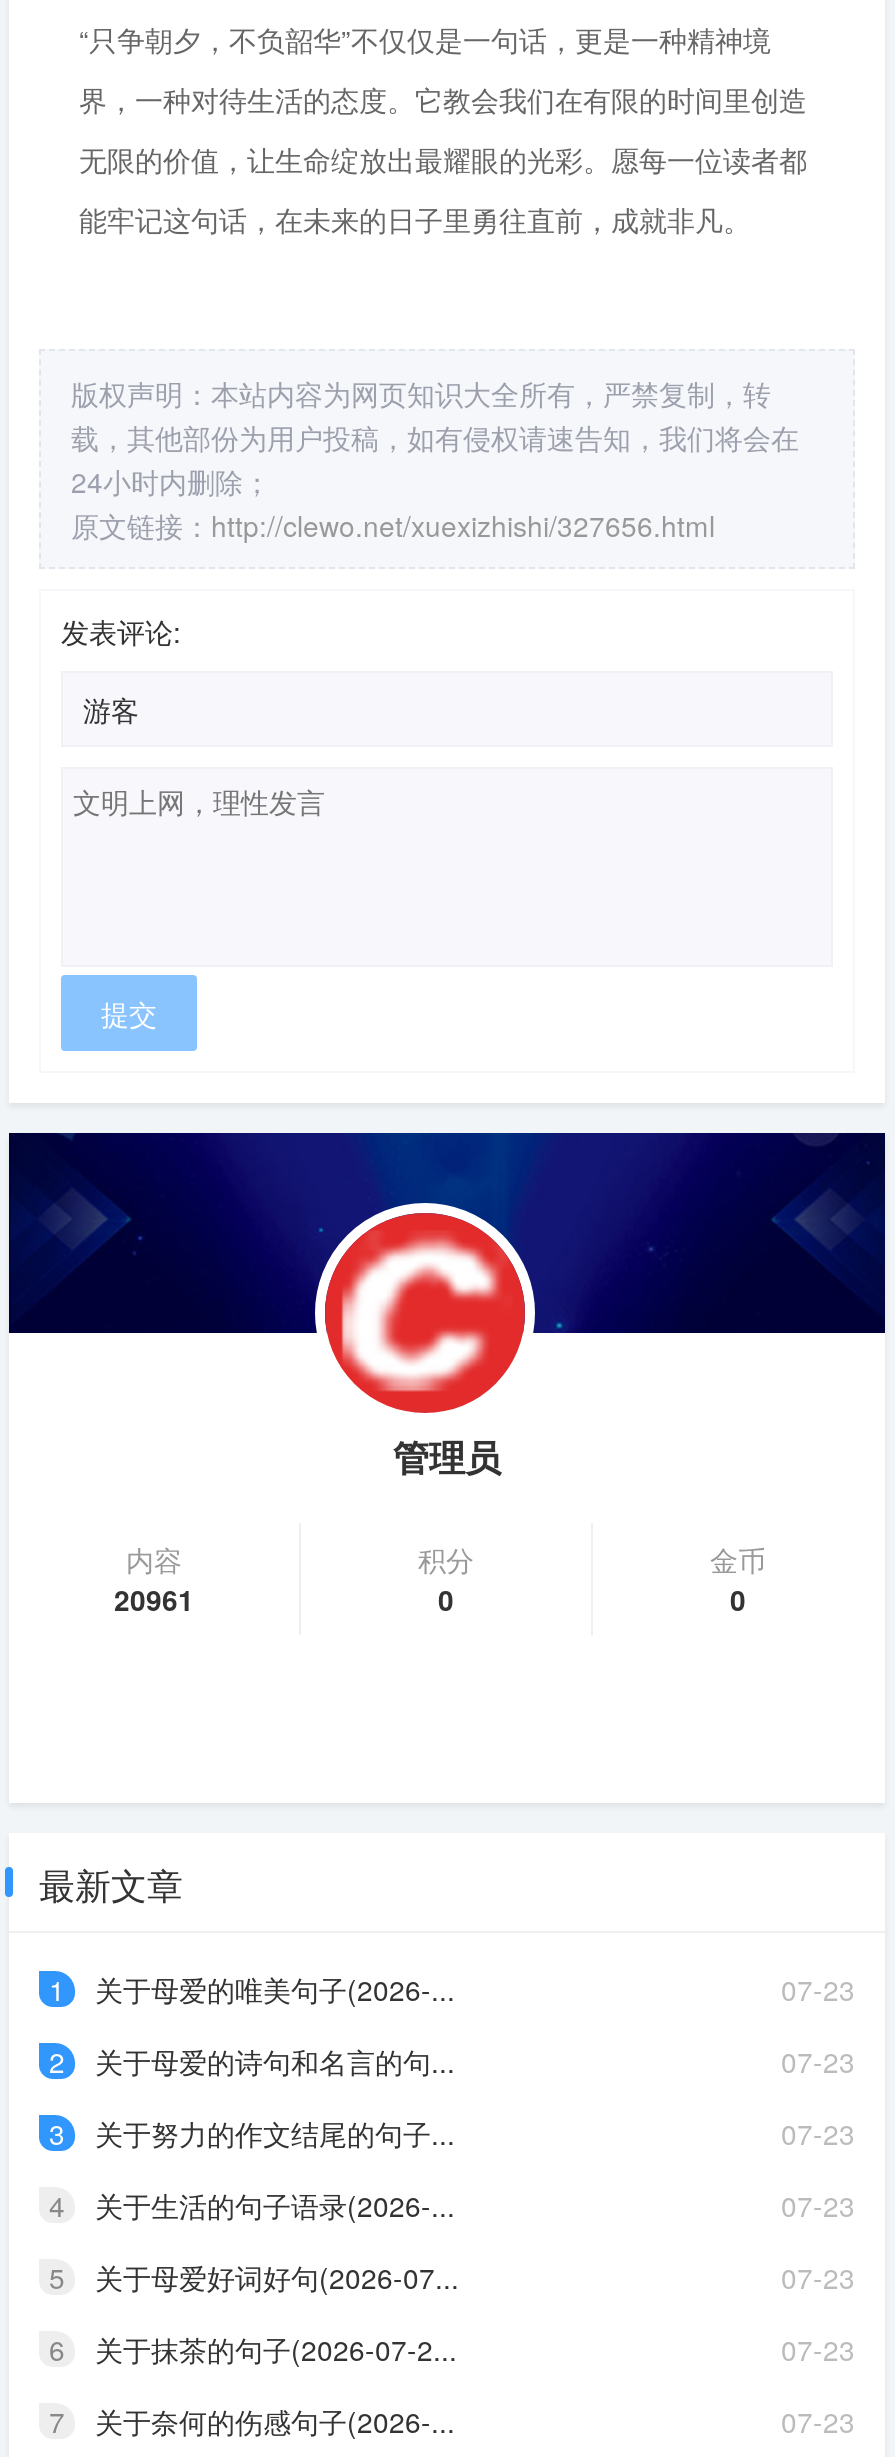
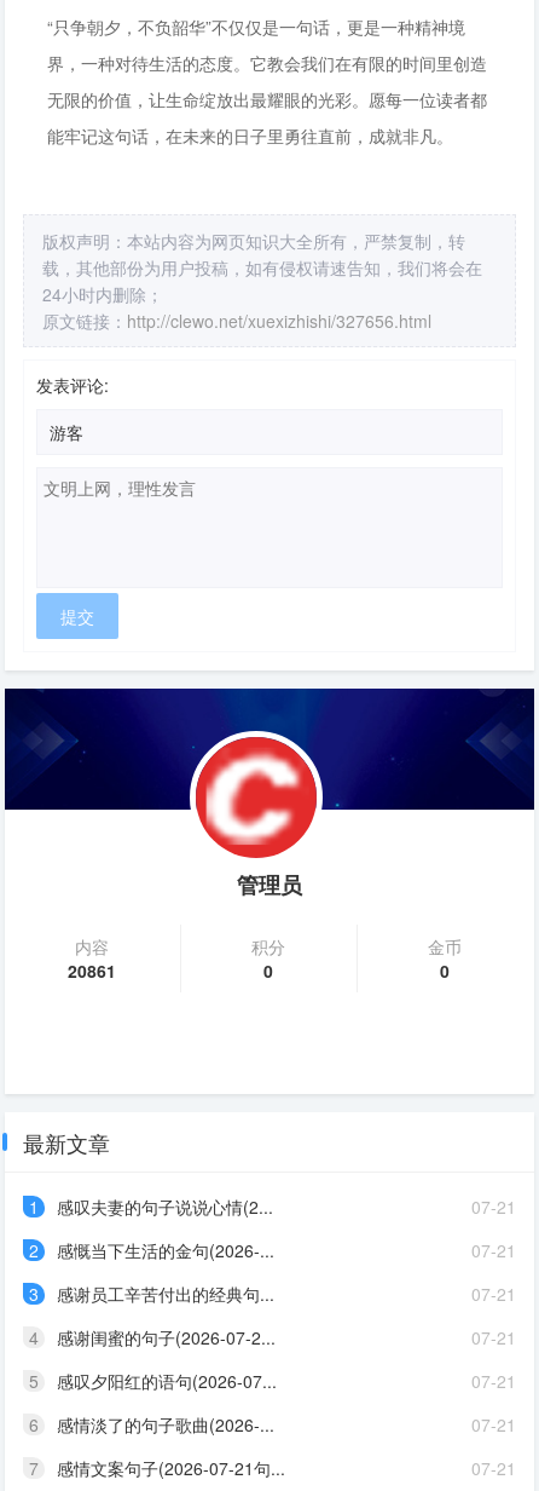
[114,1579,194,1619] 20961 -> [68,958,117,983] 20861
[95,1969,455,2009] 关于母爱的唯美句子(2026-... -> [57,1194,273,1219] 感叹夫妻的句子说说心情(2...
[781,1969,855,2009] 07-23 -> [471,1194,516,1219] 07-21
[95,2041,455,2081] 关于母爱的诗句和名言的句... -> [57,1238,274,1262] 感慨当下生活的金句(2026-...
[781,2041,855,2081] 07-23 -> [471,1238,516,1262] 07-21
[95,2113,455,2153] 关于努力的作文结尾的句子... -> [57,1282,274,1306] 感谢员工辛苦付出的经典句...
[781,2113,855,2153] 07-23 -> [471,1282,516,1306] 07-21
[95,2185,455,2225] 关于生活的句子语录(2026-... -> [57,1325,276,1349] 感谢闺蜜的句子(2026-07-2...
[781,2185,855,2225] 07-23 -> [471,1325,516,1349] 07-21
[95,2257,459,2297] 关于母爱好词好句(2026-07... -> [57,1369,277,1393] 感叹夕阳红的语句(2026-07...
[781,2257,855,2297] 07-23 -> [471,1369,516,1393] 07-21
[95,2329,457,2369] 关于抹茶的句子(2026-07-2... -> [57,1412,274,1437] 感情淡了的句子歌曲(2026-...
[781,2329,855,2369] 07-23 -> [471,1412,516,1437] 07-21
[95,2401,455,2441] 关于奈何的伤感句子(2026-... -> [57,1456,285,1480] 感情文案句子(2026-07-21句...
[781,2401,855,2441] 07-23 -> [471,1456,516,1480] 07-21

